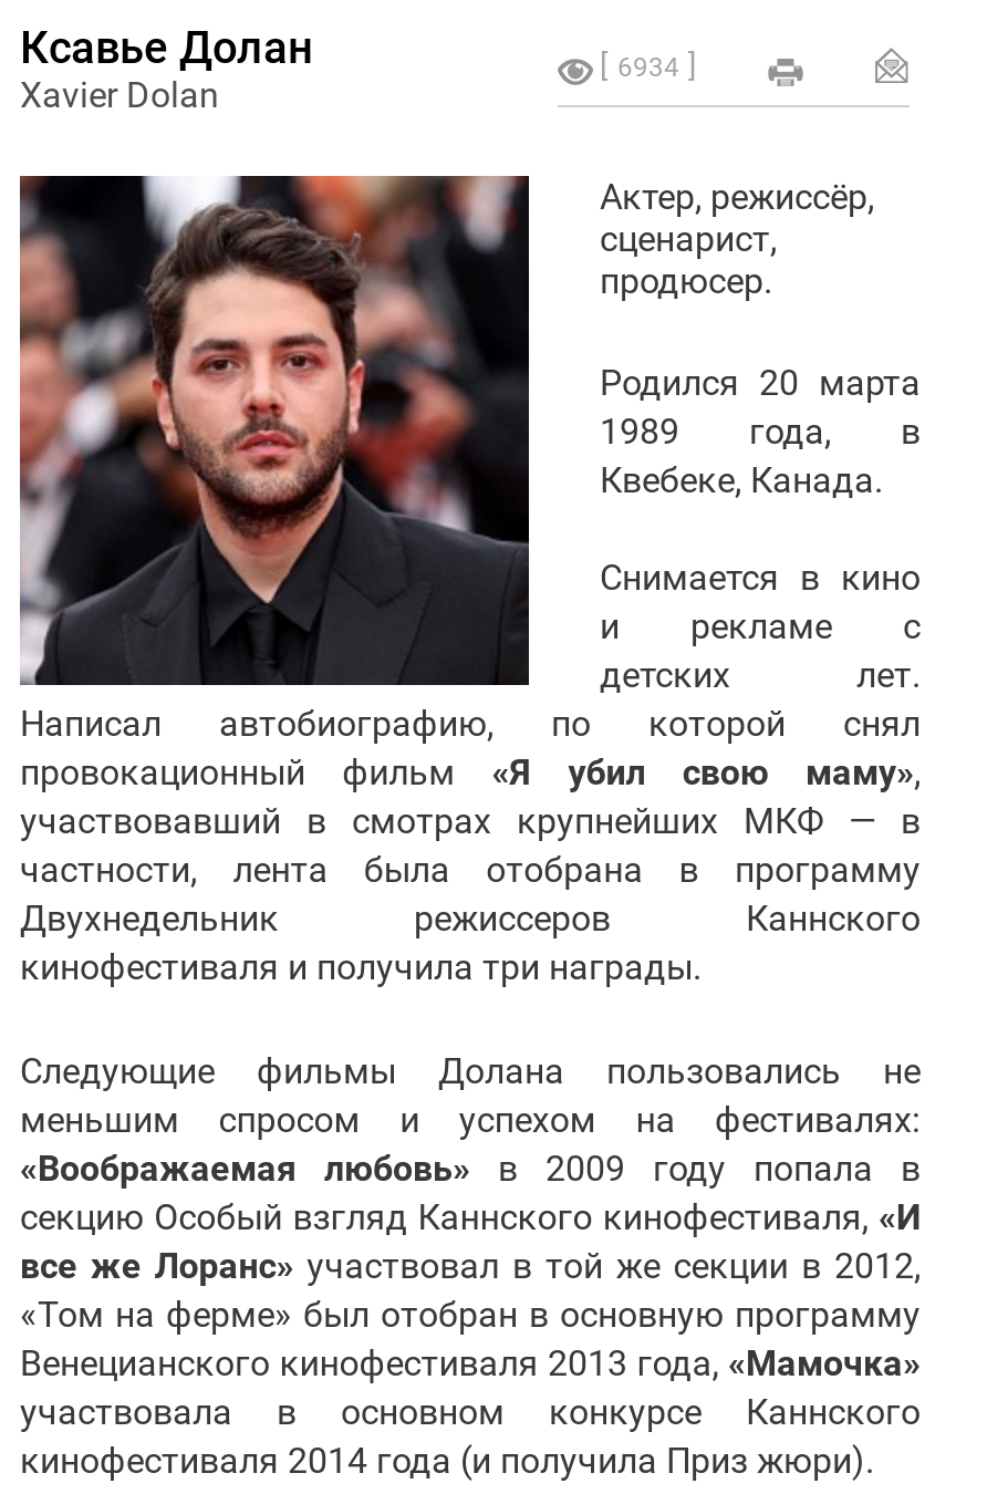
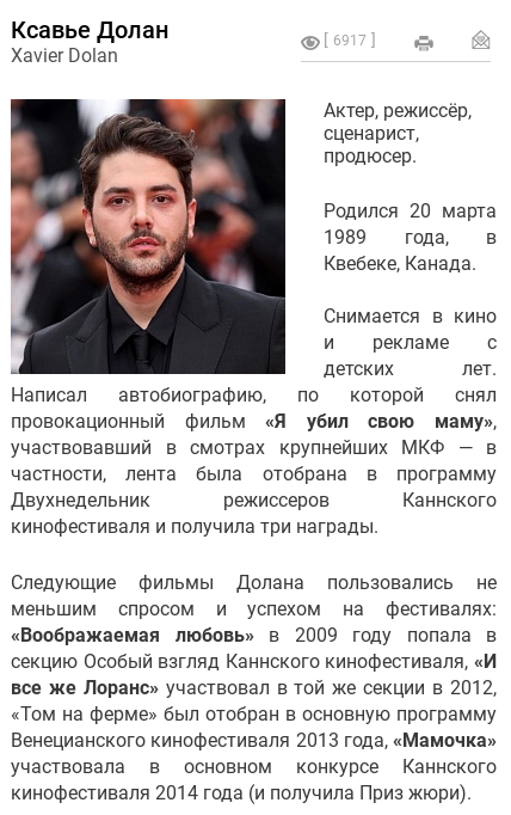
[617,52,679,83] 6934 -> [333,32,367,49] 6917

